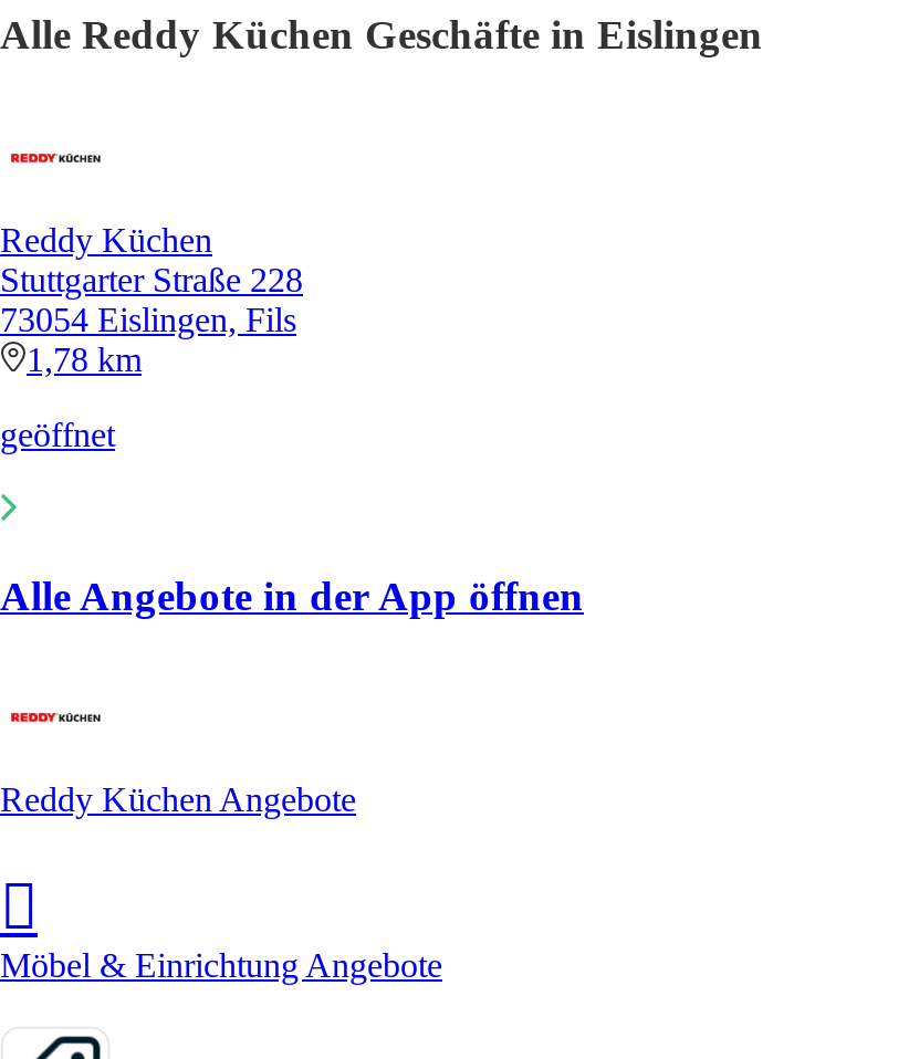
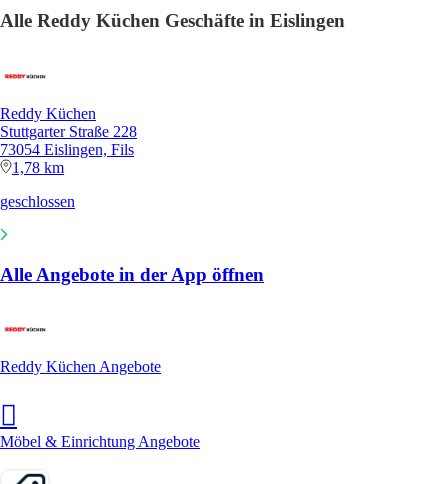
[0,416,115,453] geöffnet -> [0,193,75,210] geschlossen

